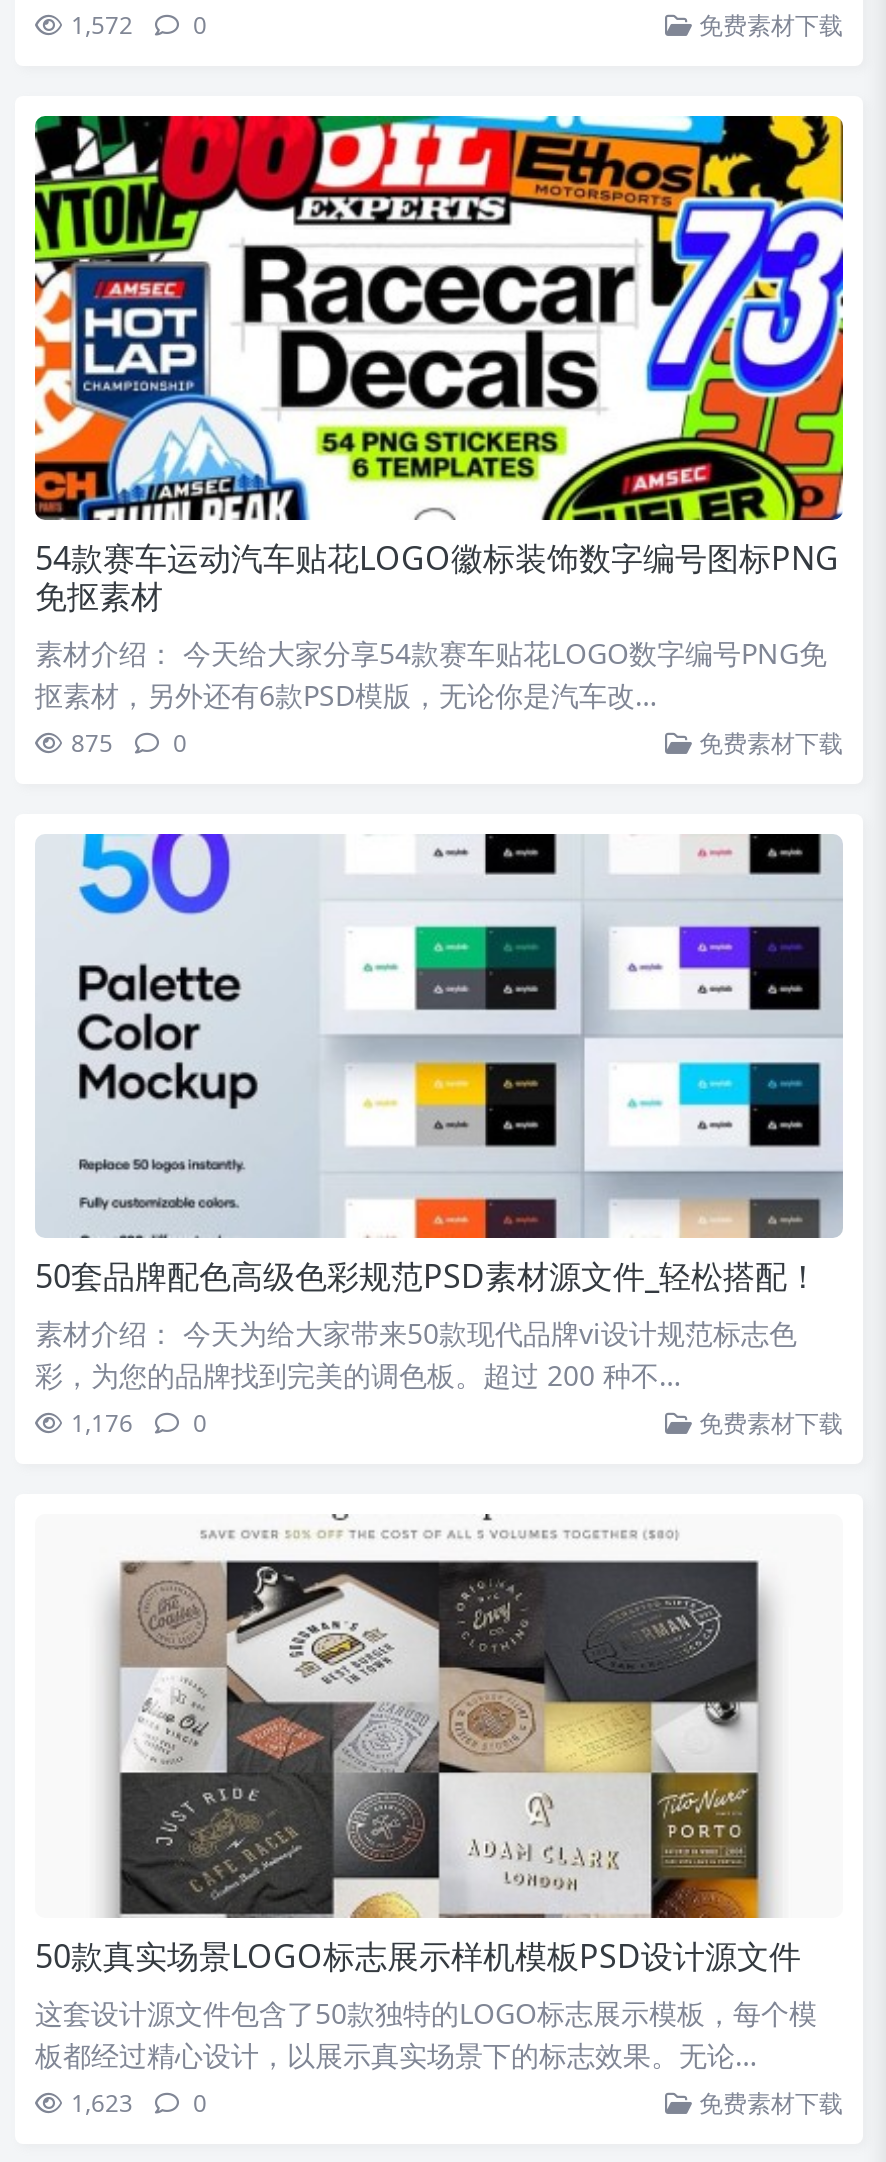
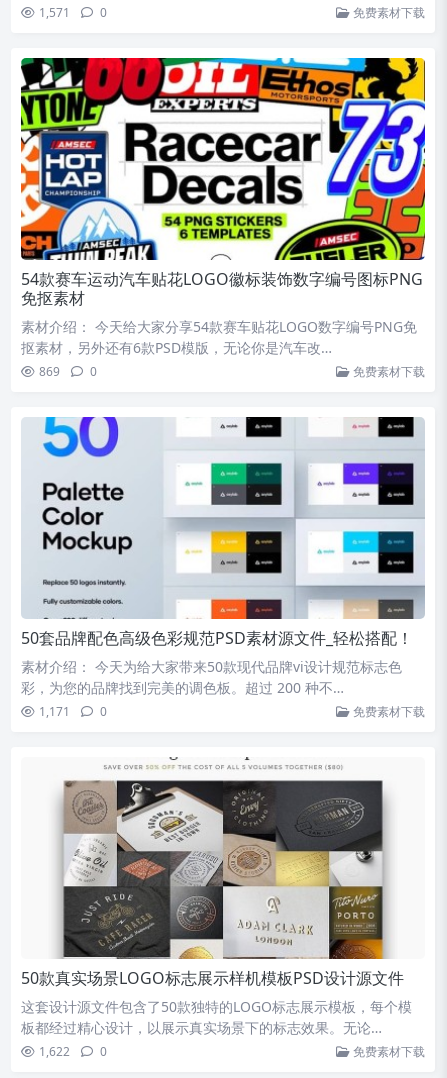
[71,8,207,42] 1,572 0 -> [39,4,107,21] 1,571 0
[71,726,187,760] 875 0 -> [39,363,97,380] 869 0
[71,1406,207,1440] 1,176 0 -> [39,703,107,720] 1,171 0
[71,2086,207,2120] 1,623 0 -> [39,1043,107,1060] 1,622 0

